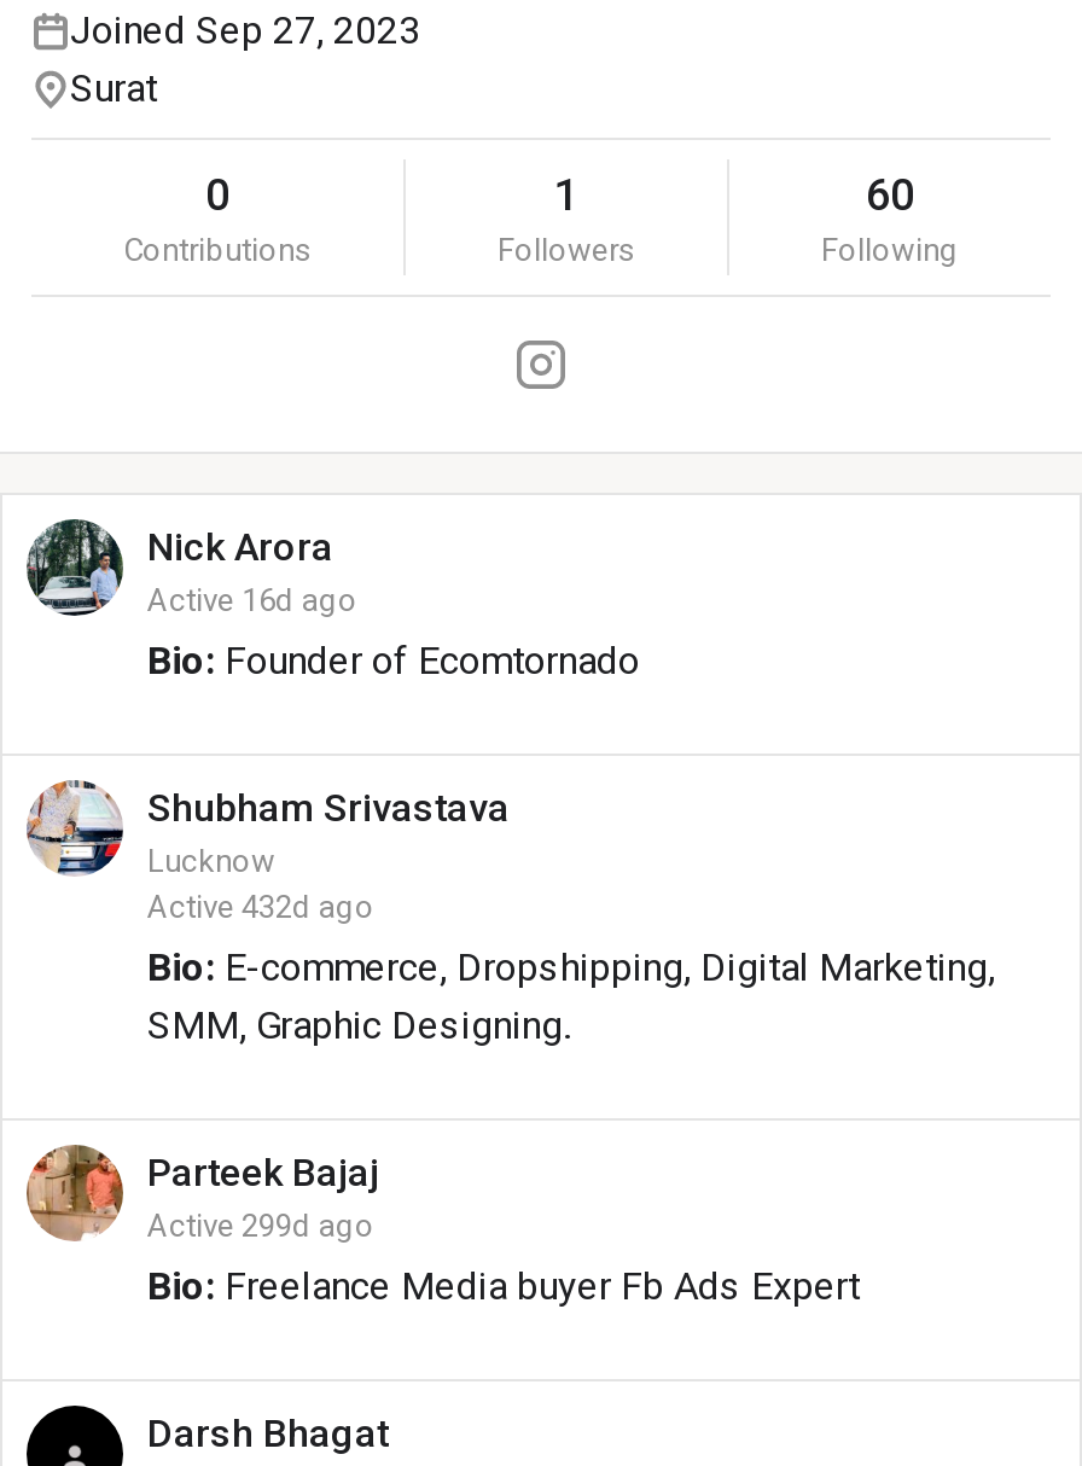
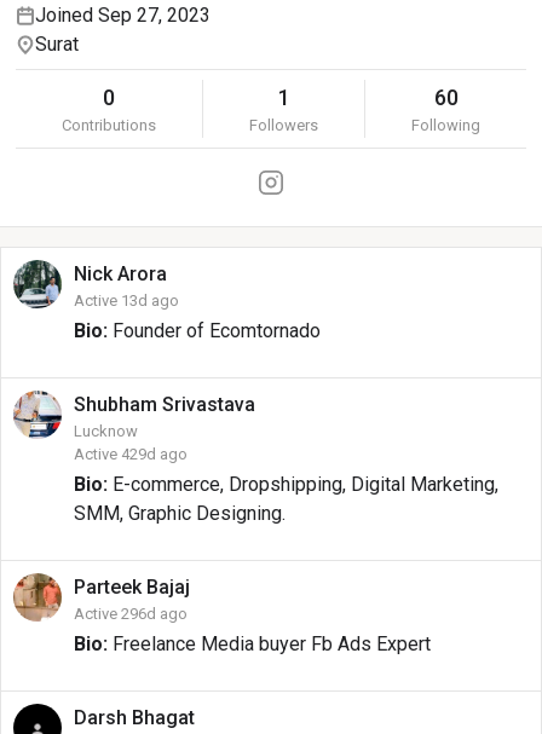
[147,582,357,618] Active 16d ago -> [74,291,179,310] Active 13d ago
[147,889,374,925] Active 432d ago -> [74,445,188,463] Active 429d ago
[147,1208,374,1244] Active 299d ago -> [74,605,188,623] Active 296d ago

